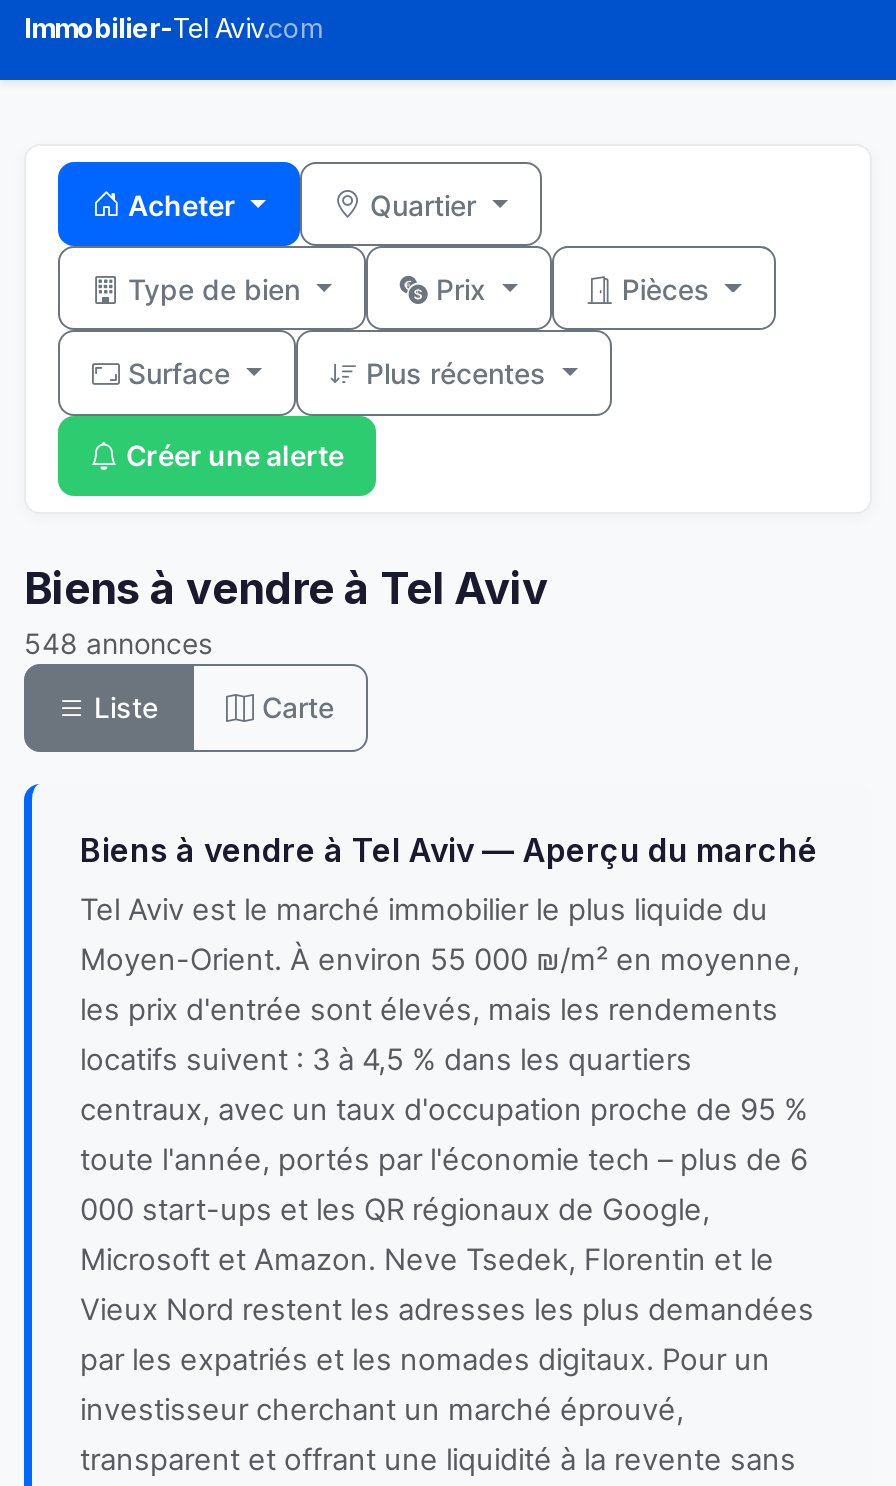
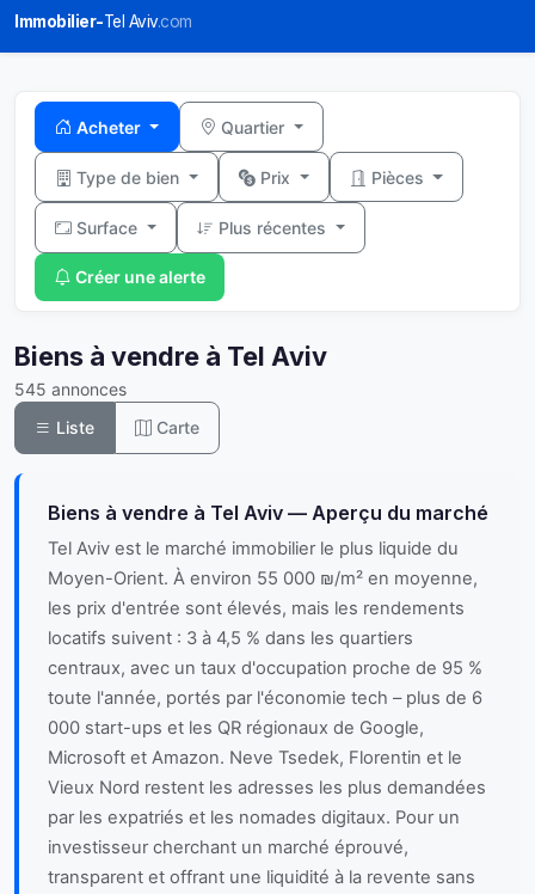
[24,626,212,660] 548 annonces -> [14,379,127,399] 545 annonces

